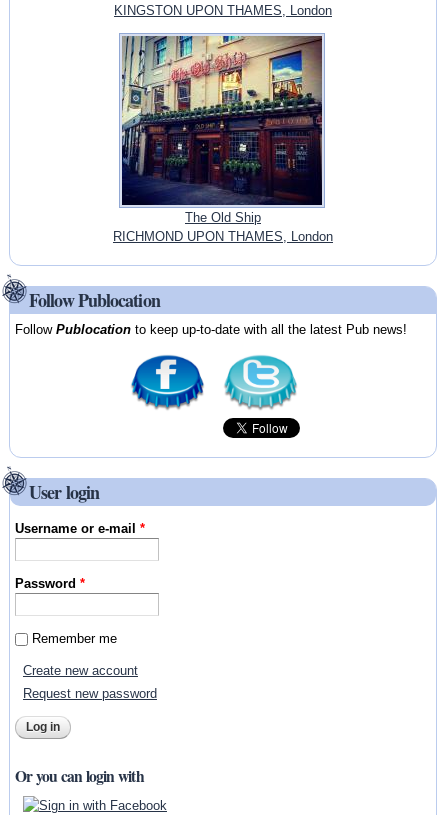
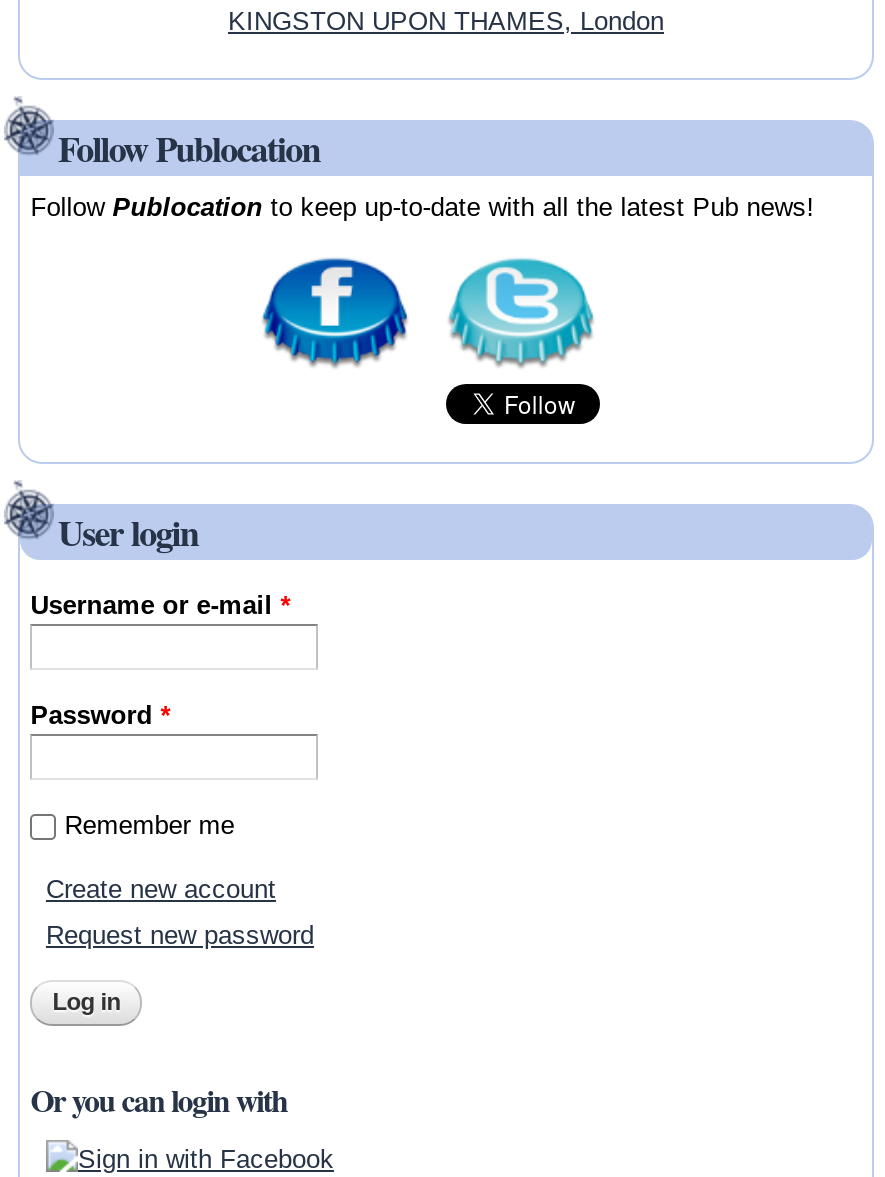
[113,33,333,243] [image] | The Old Ship | RICHMOND UPON THAMES, London -> none

